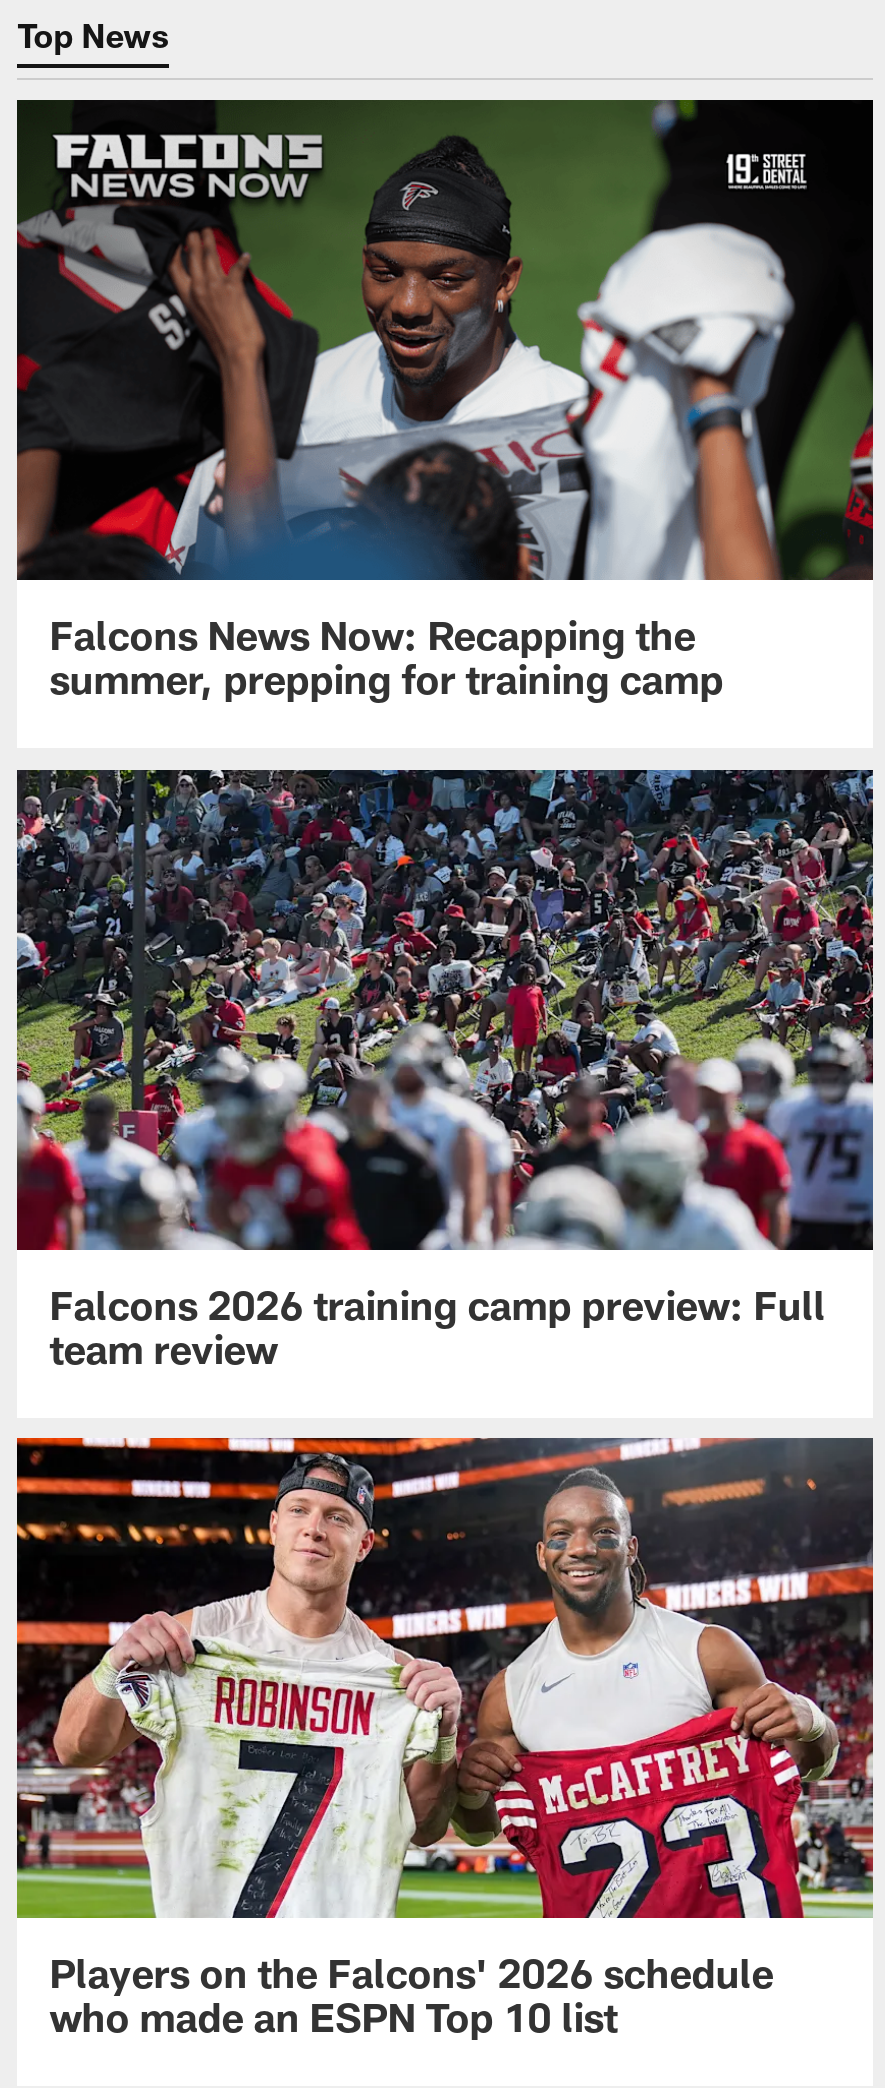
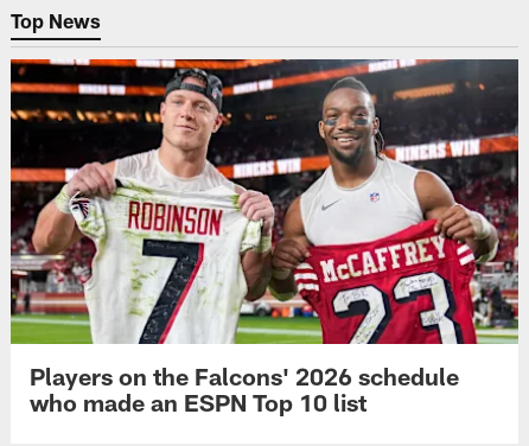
[15,98,875,703] [image] | Falcons News Now: Recapping the | summer, prepping for training camp -> none
[15,768,875,1372] [image] | Falcons 2026 training camp preview: Full | team review -> none

